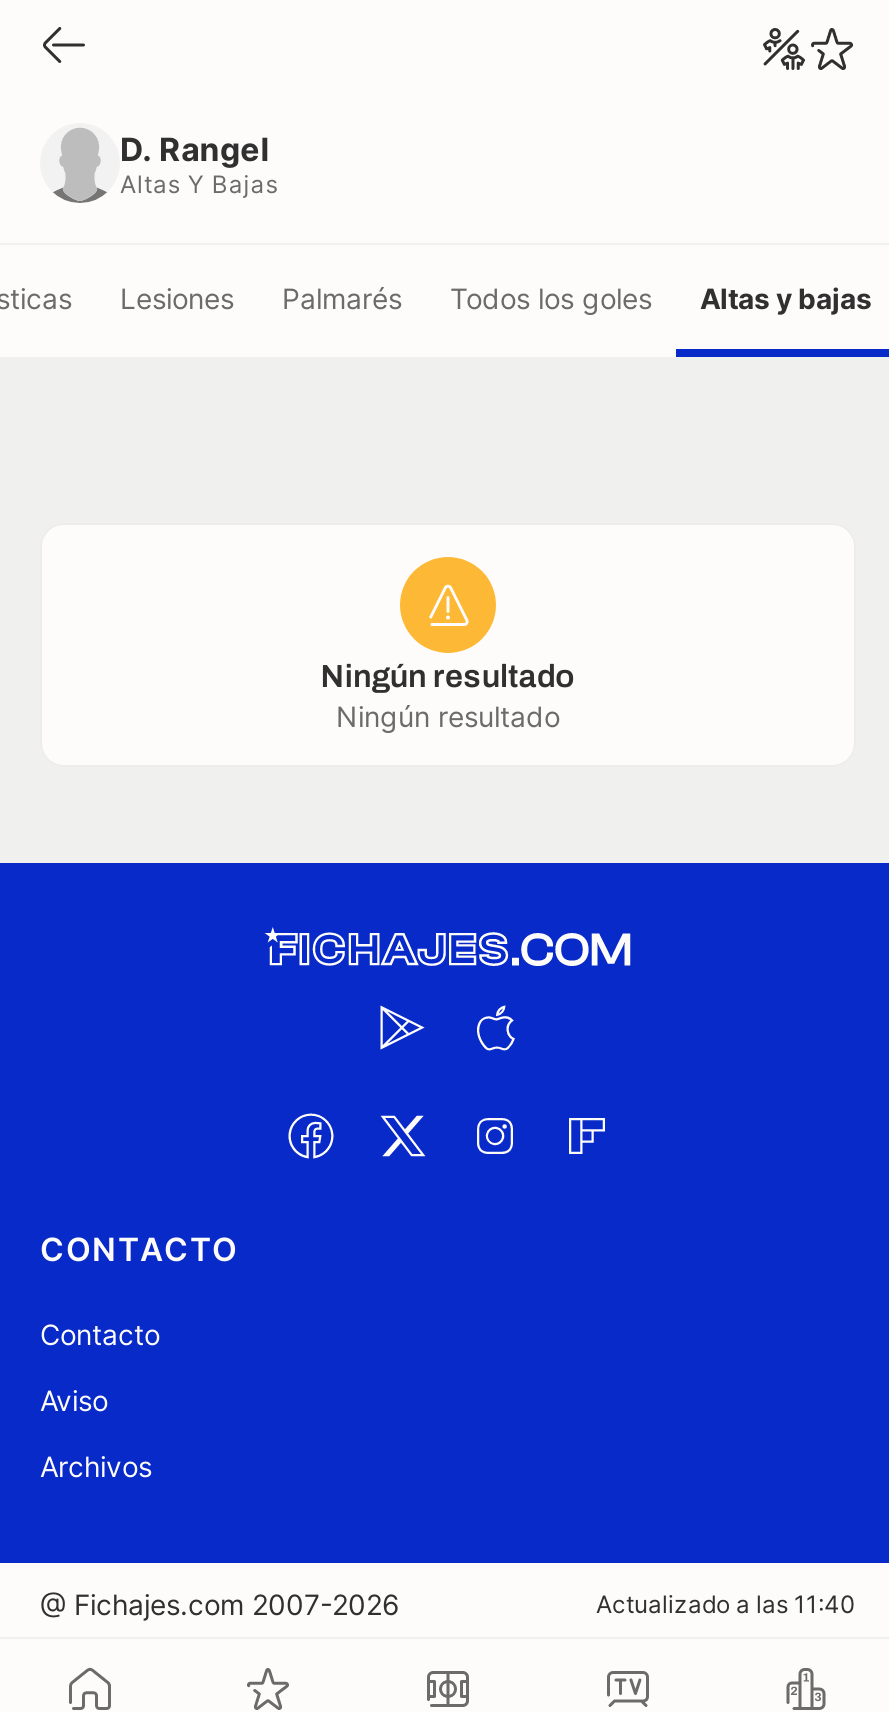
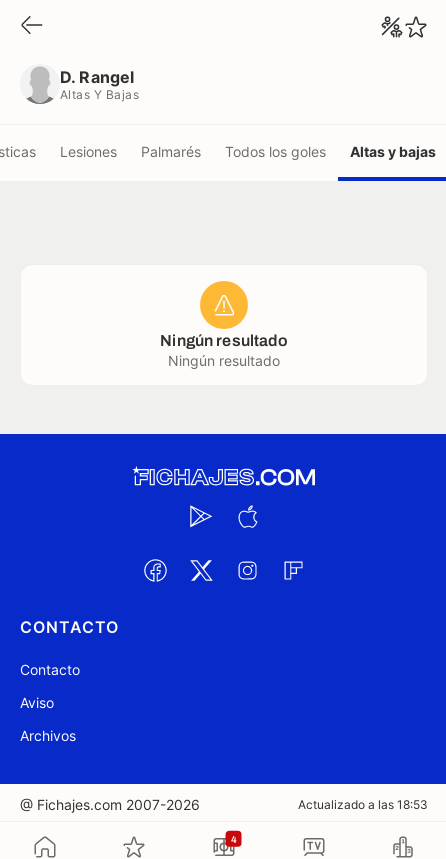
[596,1589,856,1619] Actualizado a las 11:40 -> [298,797,428,812] Actualizado a las 18:53
none -> [230,833,237,844] 4

